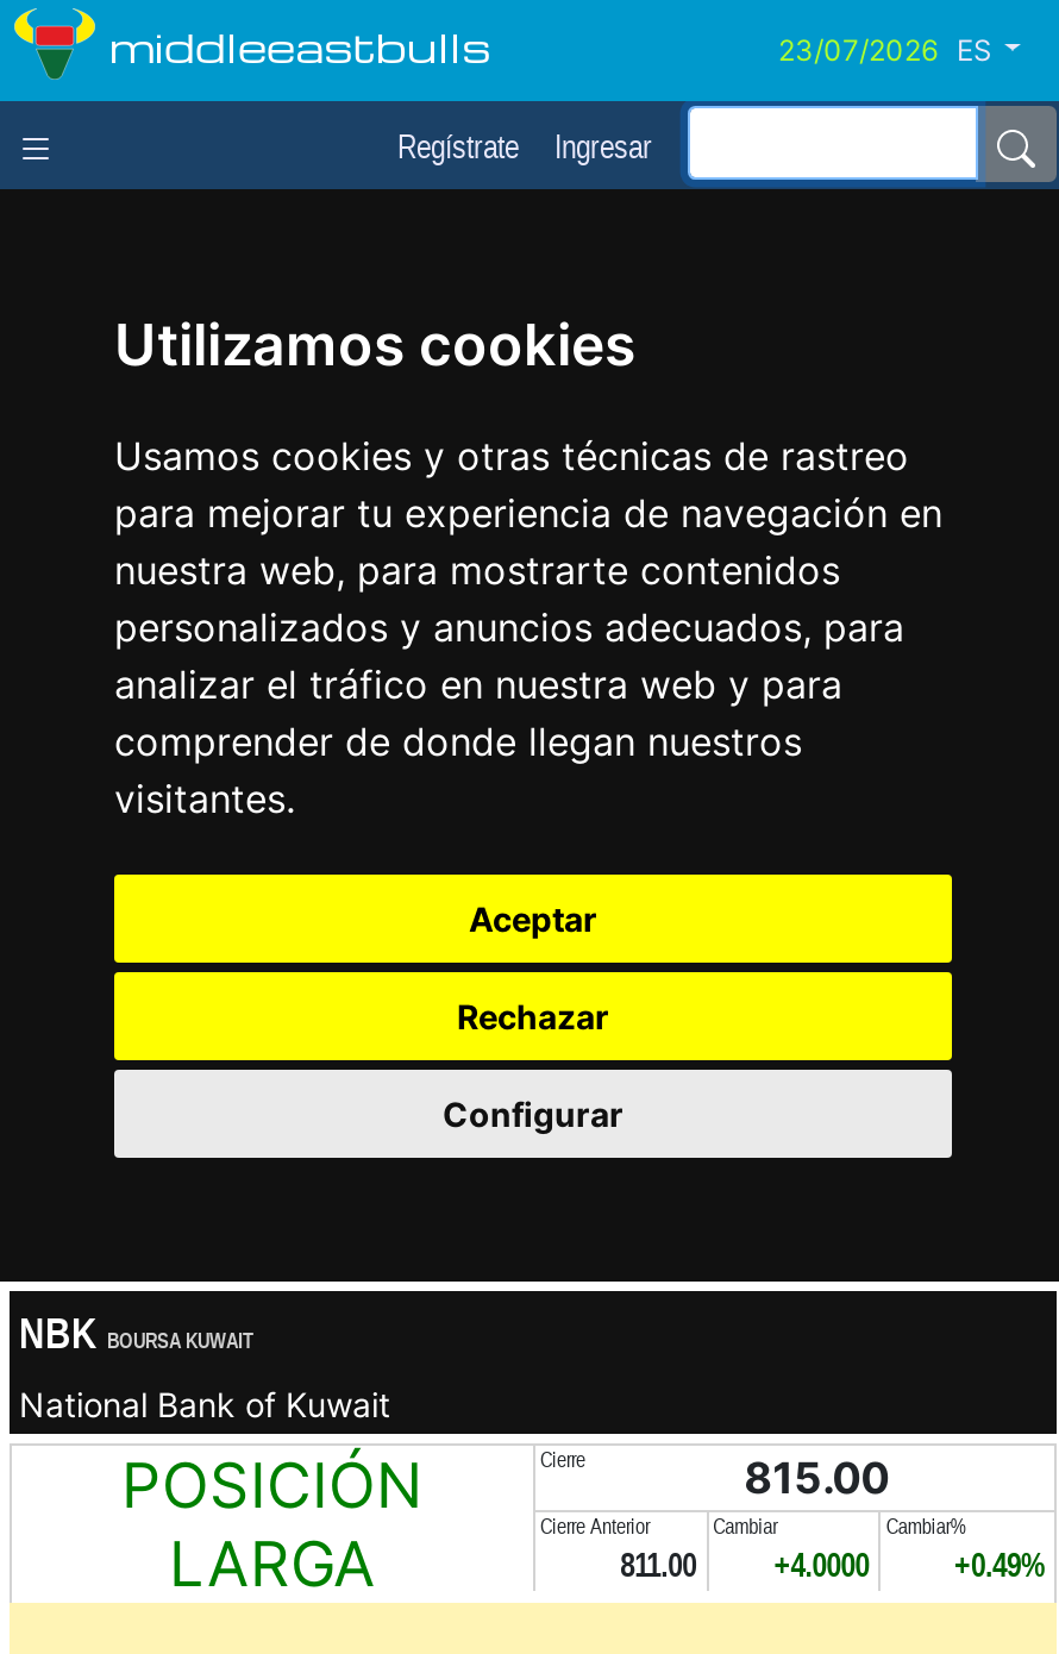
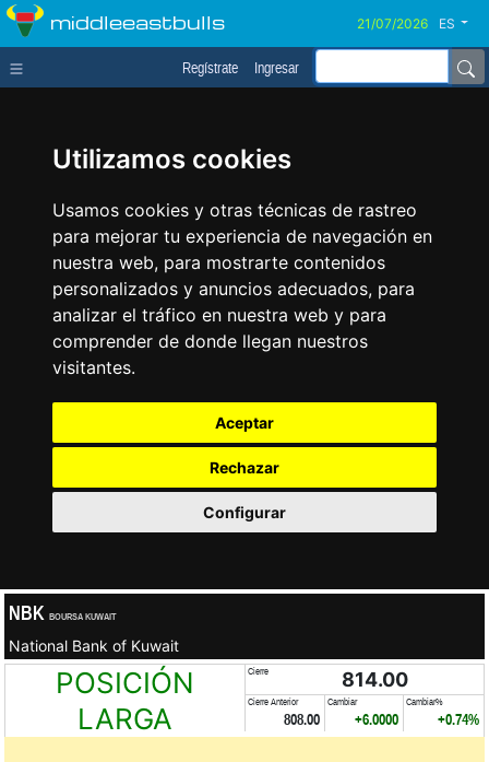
[744,1453,889,1503] 815.00 -> [341,668,408,691] 814.00
[620,1546,696,1584] 811.00 -> [283,711,319,728] 808.00
[774,1546,869,1584] +4.0000 -> [355,711,399,728] +6.0000
[954,1546,1045,1584] +0.49% -> [438,711,479,728] +0.74%

